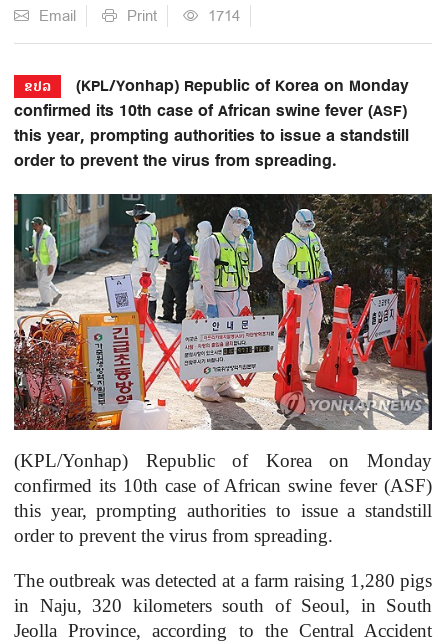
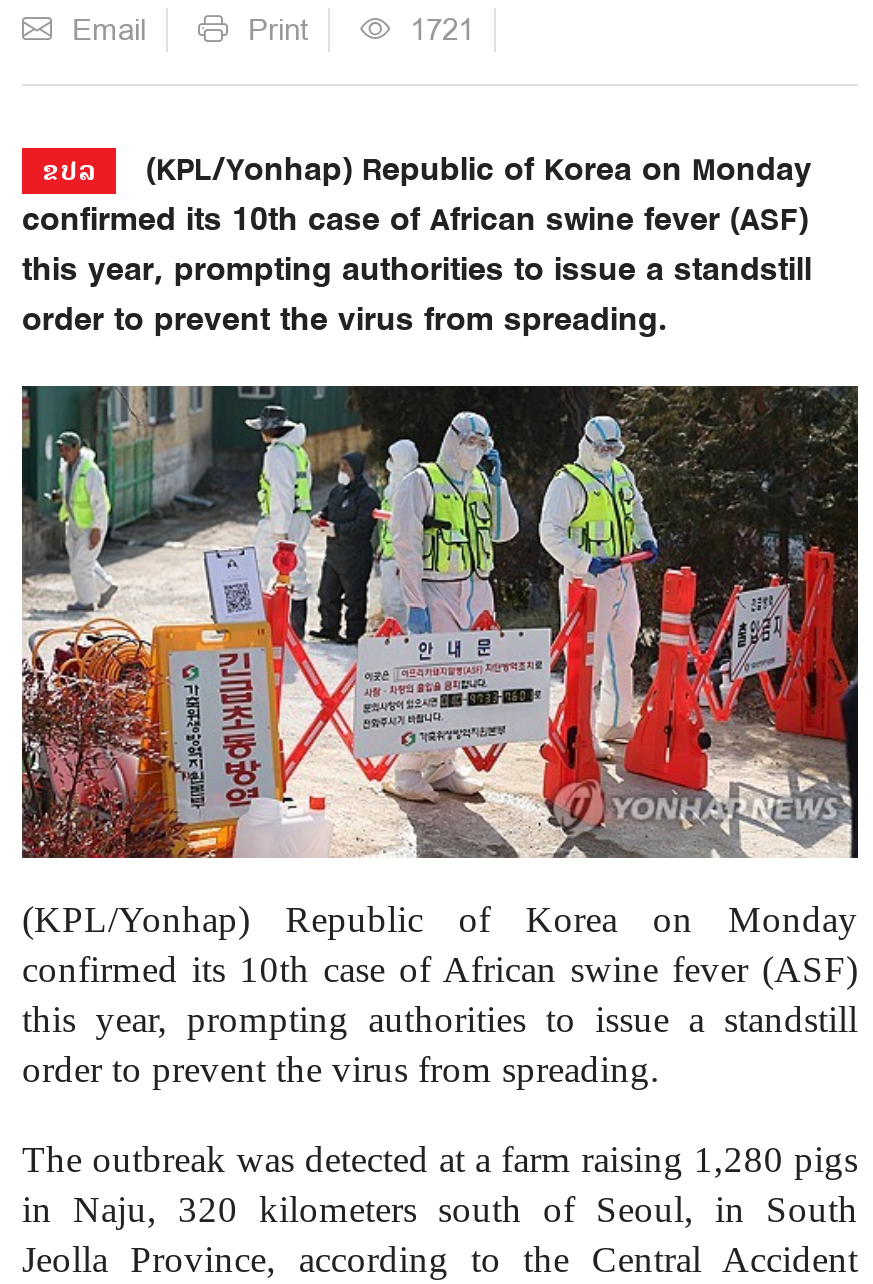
[208,5,240,27] 1714 -> [410,8,474,52] 1721

